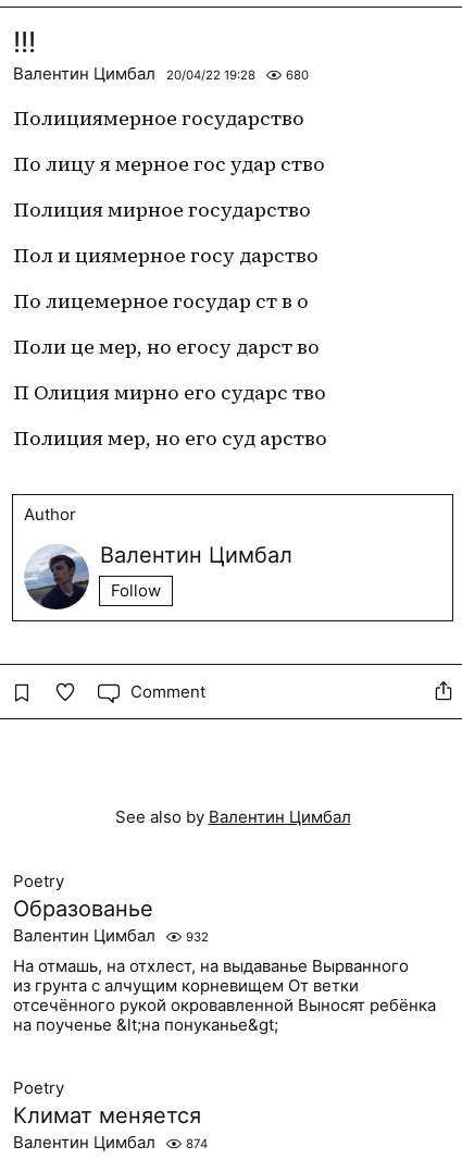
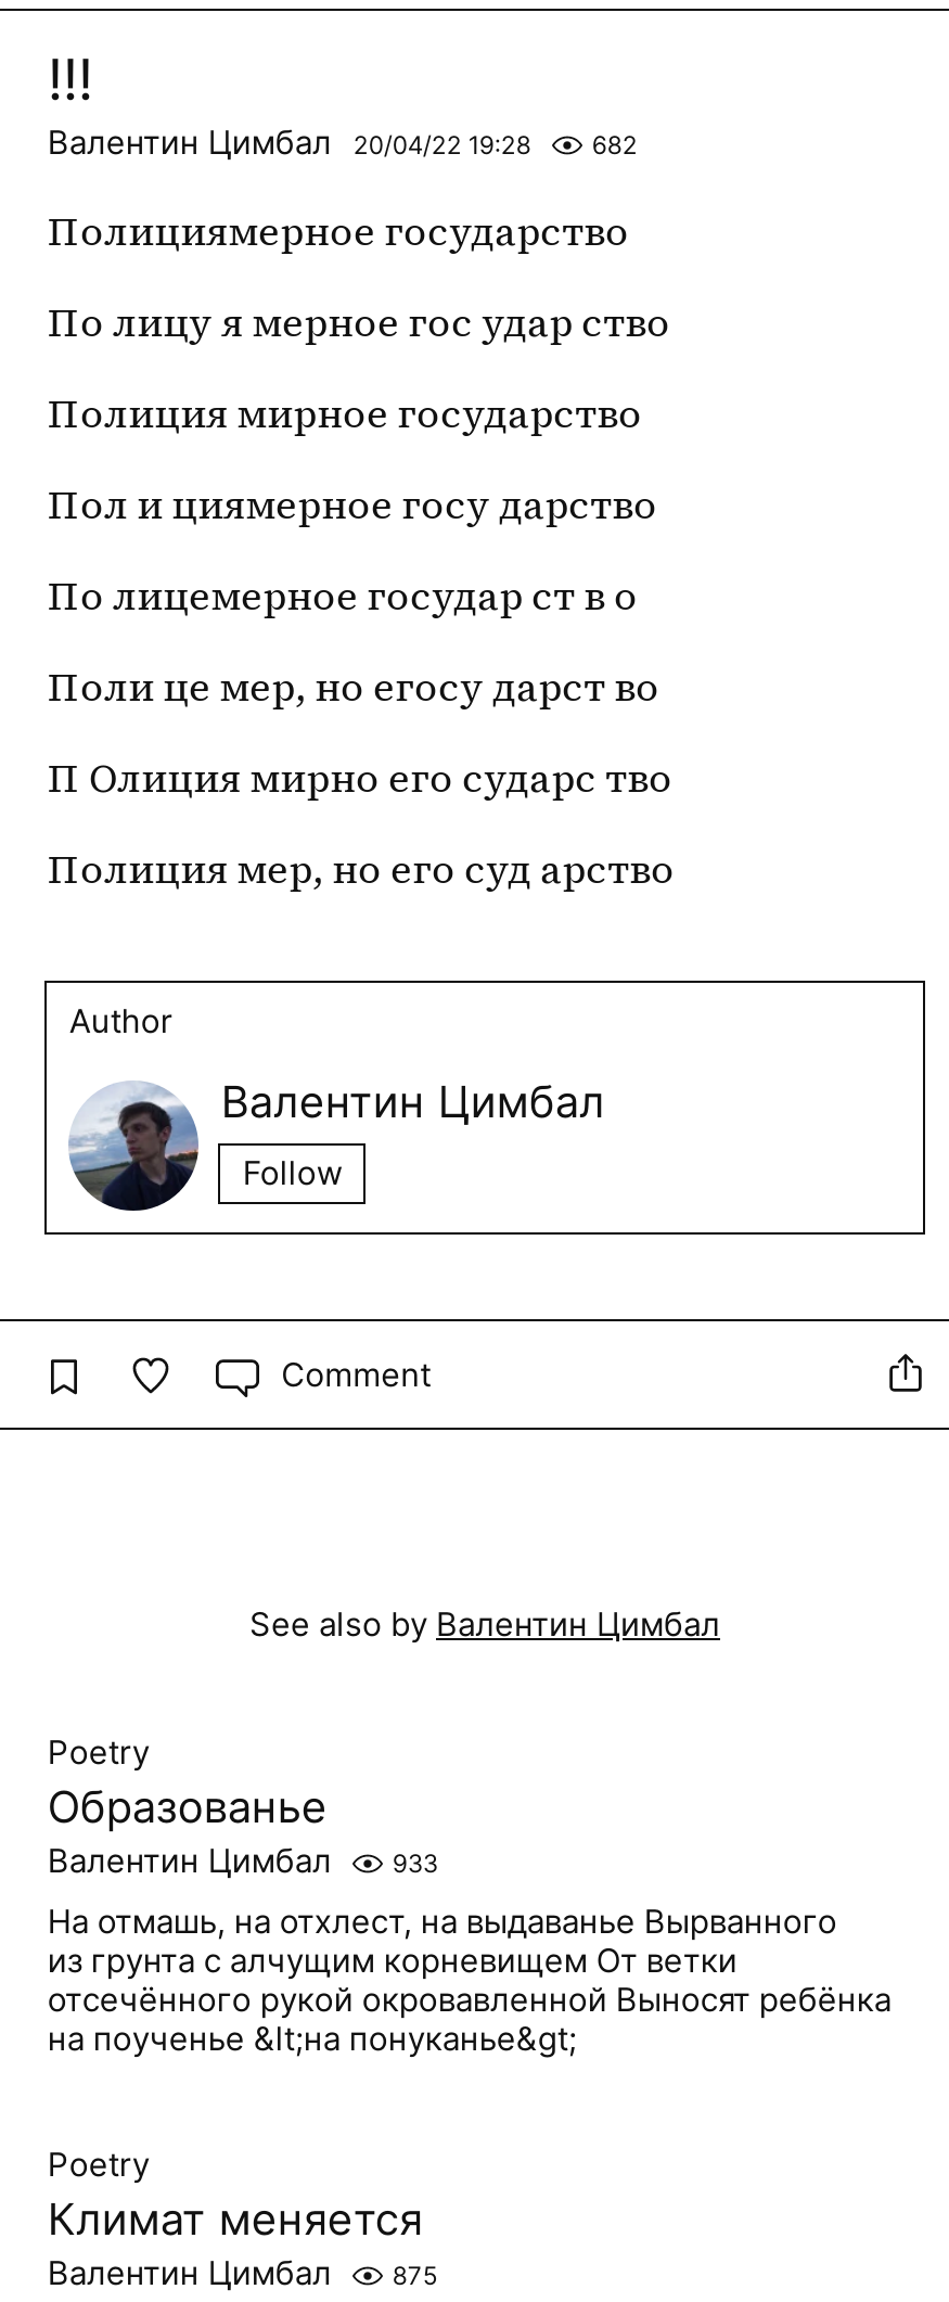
[13,63,309,83] Валентин Цимбал 20/04/22 19:28 680 -> [48,121,638,162] Валентин Цимбал 20/04/22 19:28 682
[13,925,209,945] Валентин Цимбал 932 -> [48,1839,438,1880] Валентин Цимбал 933
[13,1131,208,1152] Валентин Цимбал 874 -> [48,2251,438,2293] Валентин Цимбал 875

